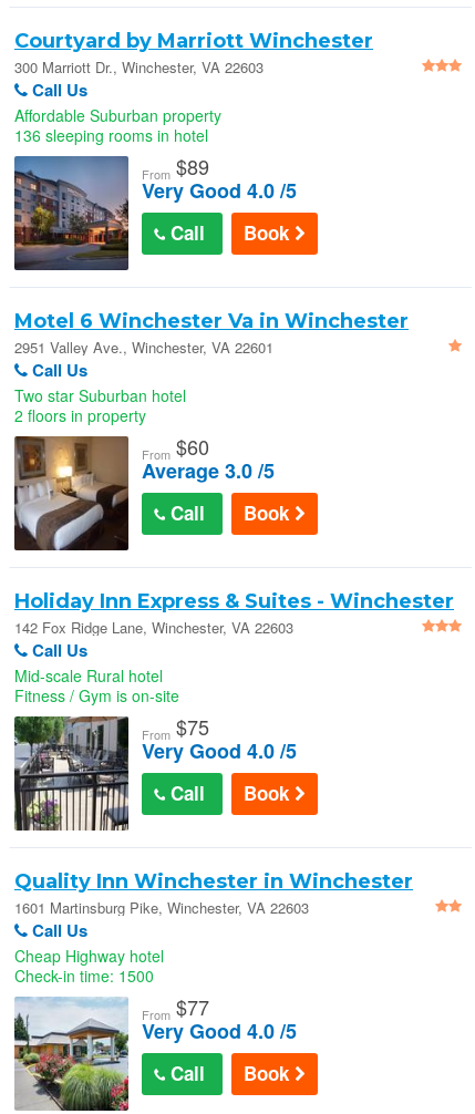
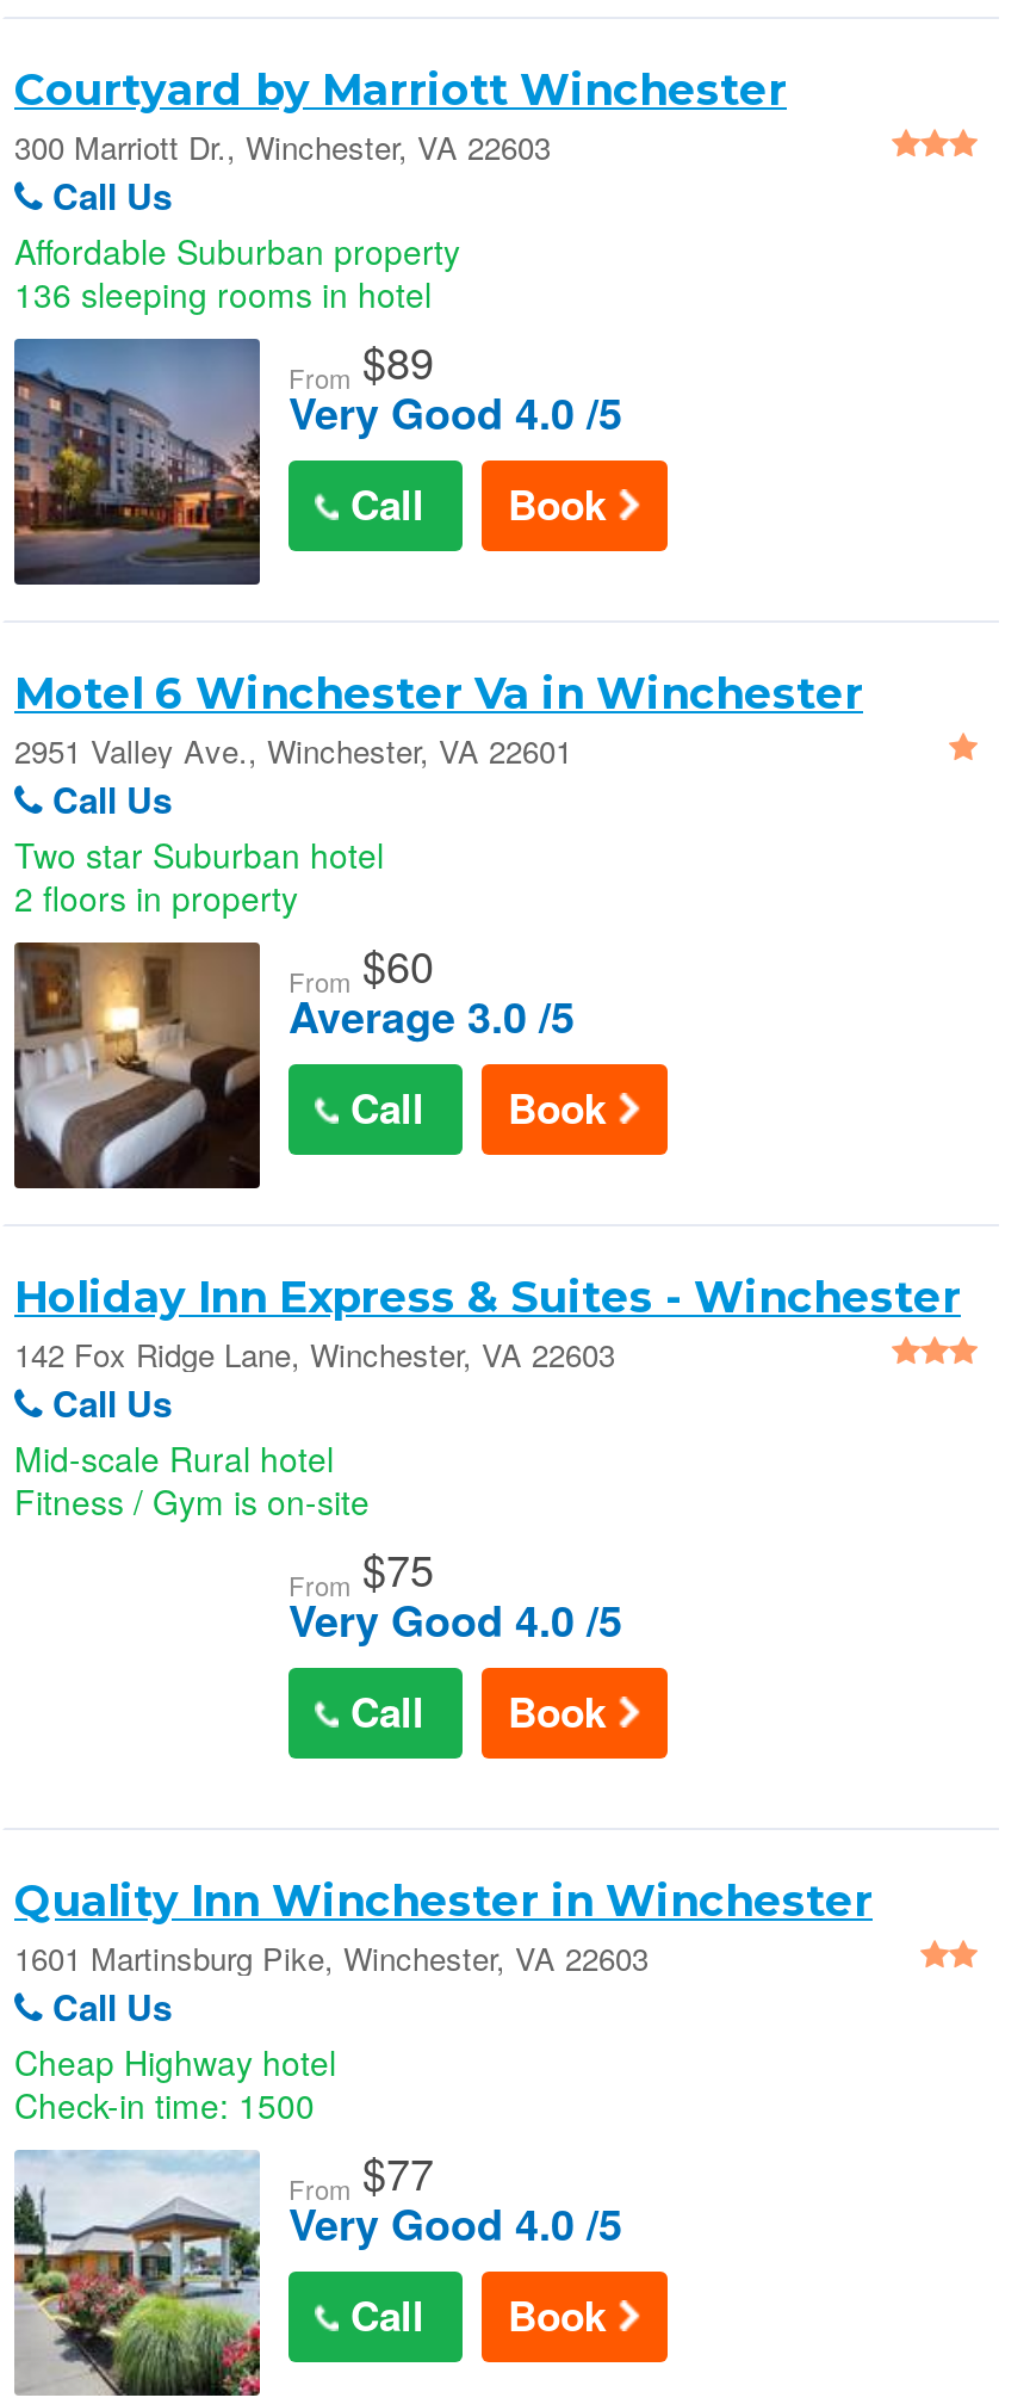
[13,715,130,832] [image] -> none

